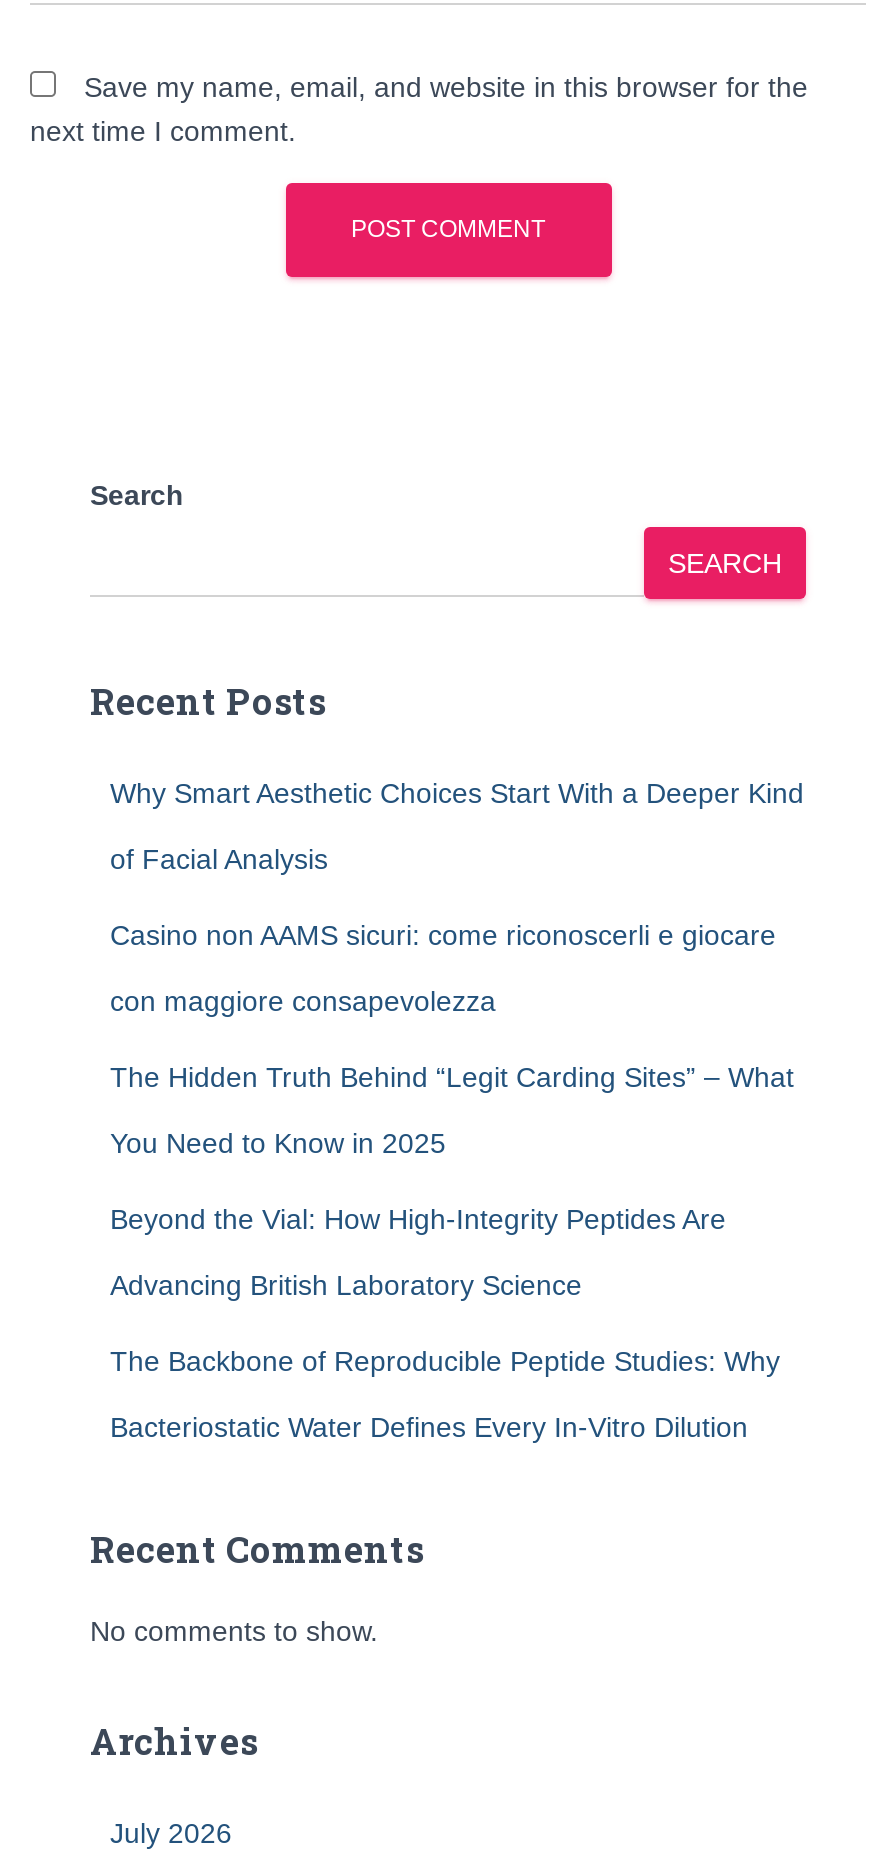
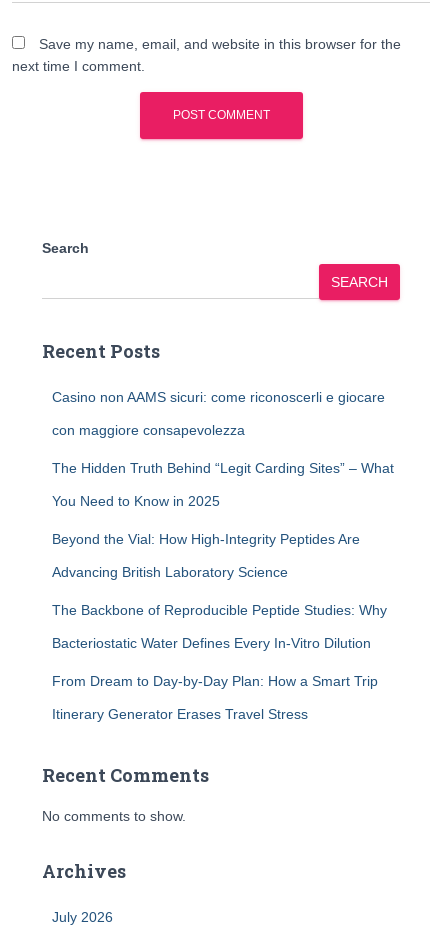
[110,777,804,875] Why Smart Aesthetic Choices Start With a Deeper Kind | of Facial Analysis -> none
moved [110,919,794,1443] -> [52,389,394,651]: Casino non AAMS sicuri: come riconoscerli e giocare | con maggiore consapevolezza | The Hidden Truth Behind “Legit Carding Sites” – What | You Need to Know in 2025 | Beyond the Vial: How High-Integrity Peptides Are | Advancing British Laboratory Science | The Backbone of Reproducible Peptide Studies: Why | Bacteriostatic Water Defines Every In-Vitro Dilution
none -> [52,673,378,722] From Dream to Day-by-Day Plan: How a Smart Trip | Itinerary Generator Erases Travel Stress

